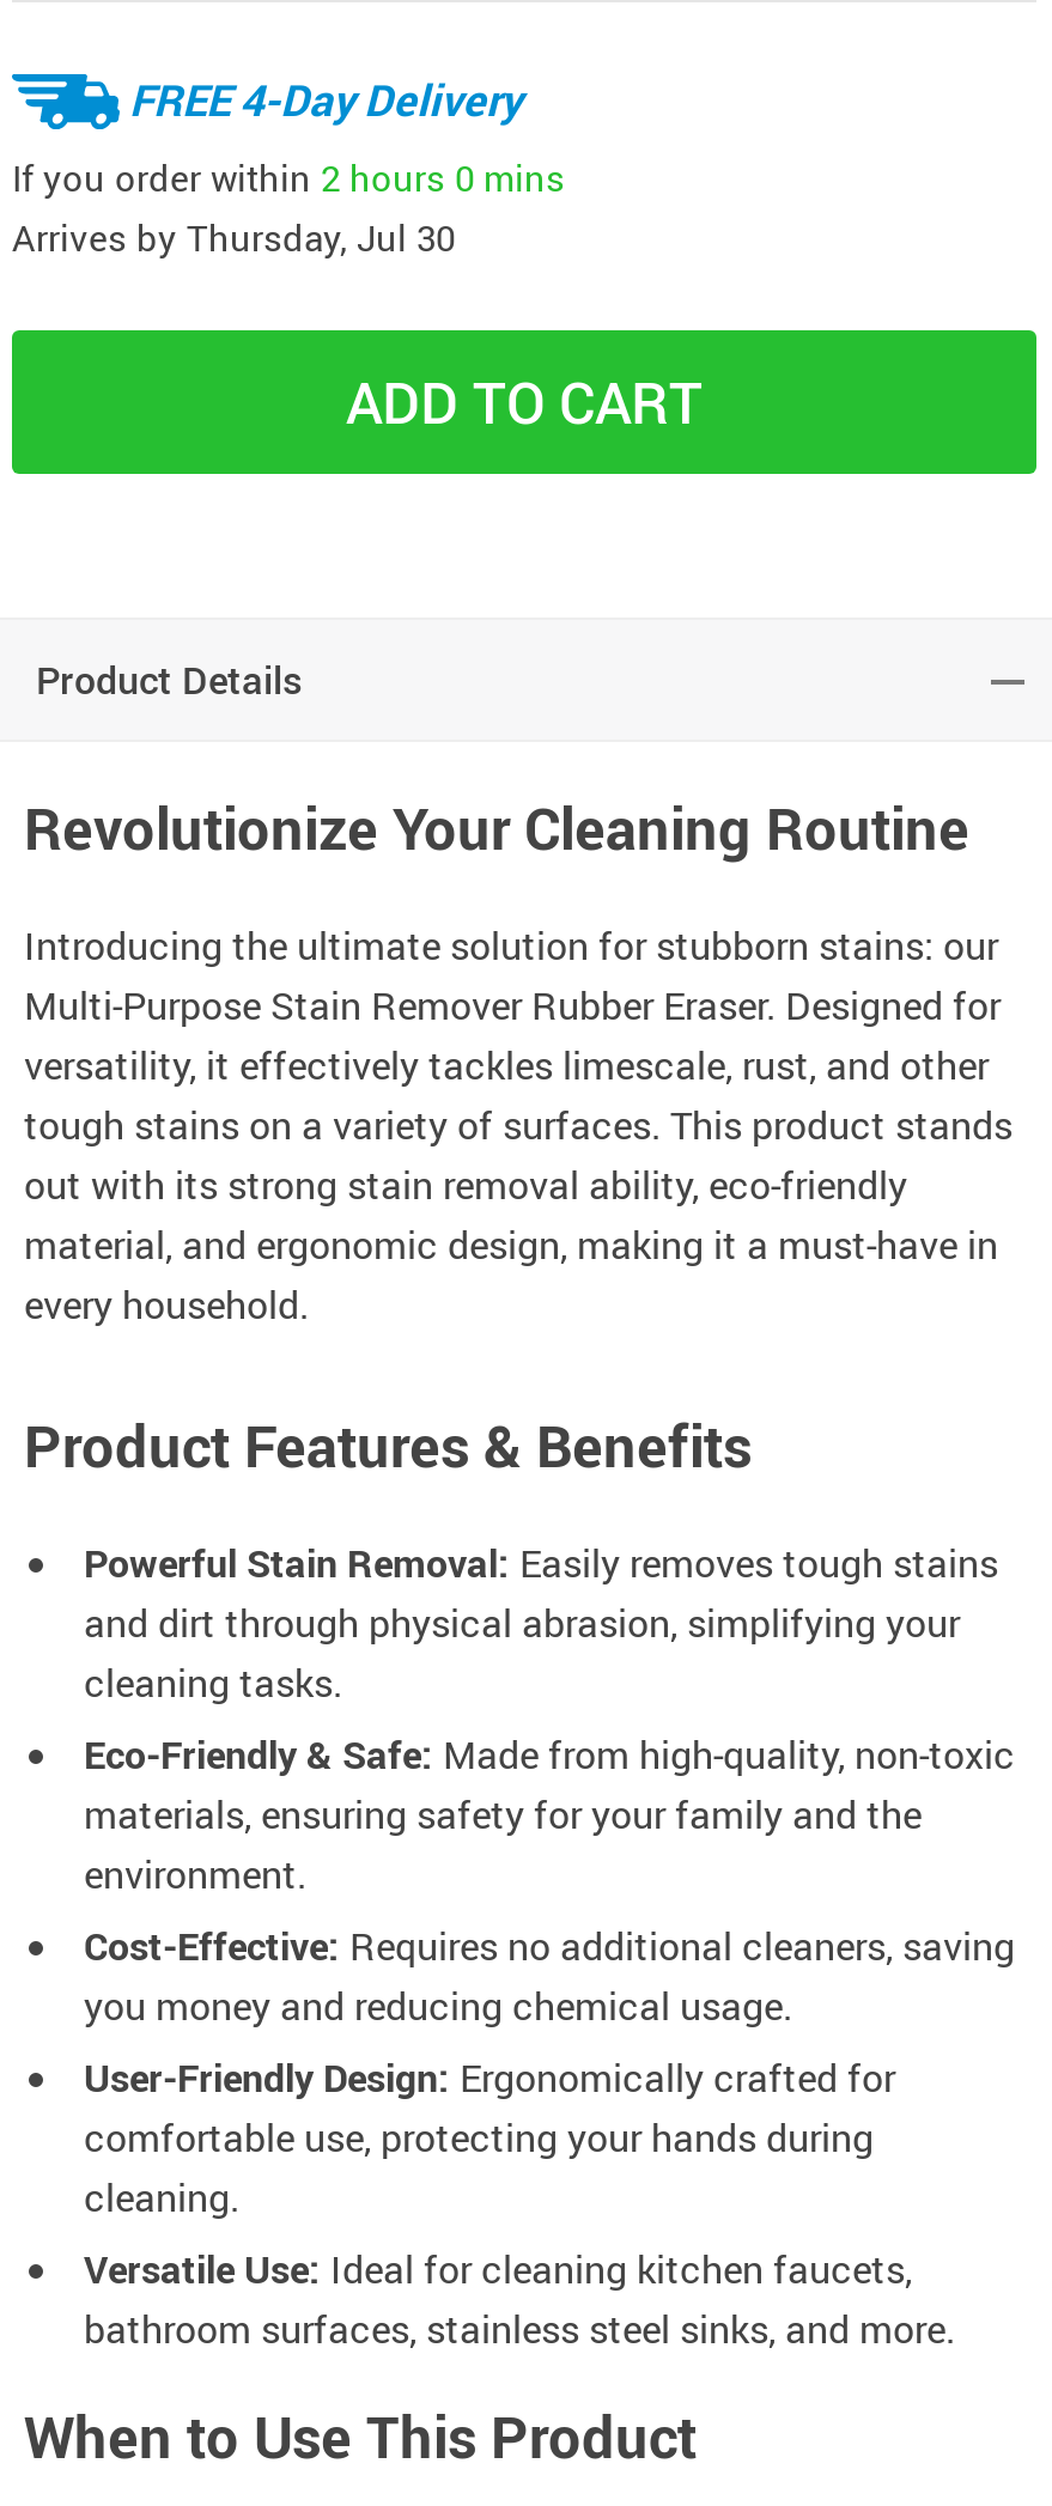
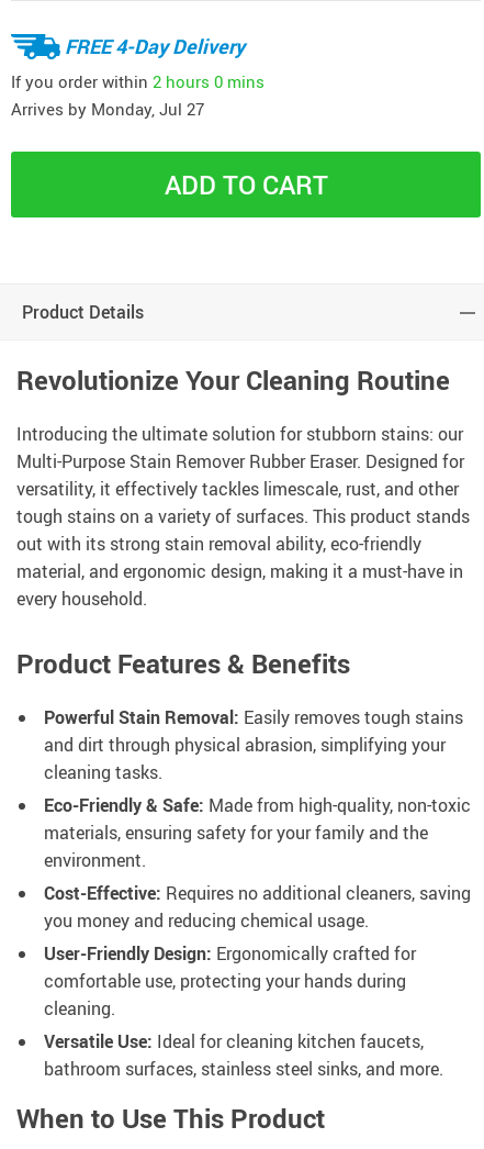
[12,213,455,261] Arrives by Thursday, Jul 30 -> [11,98,204,120] Arrives by Monday, Jul 27

